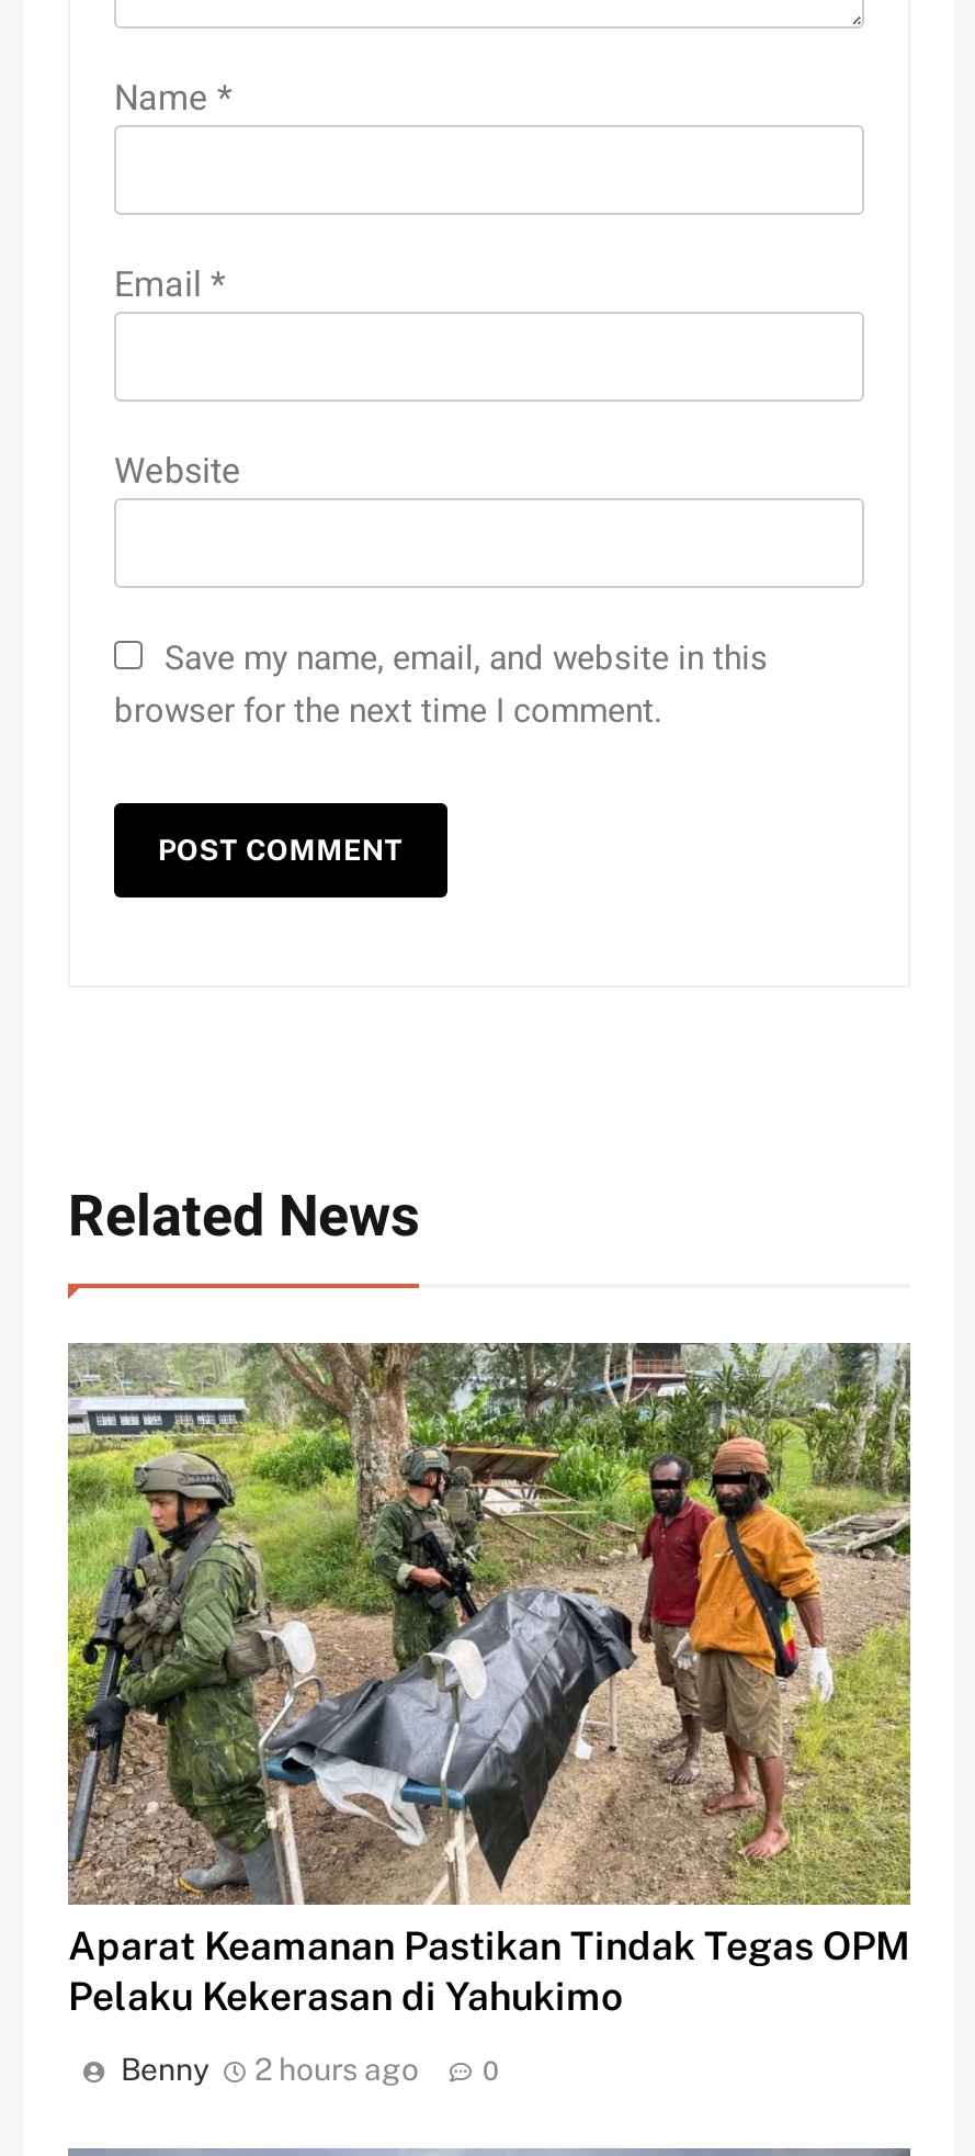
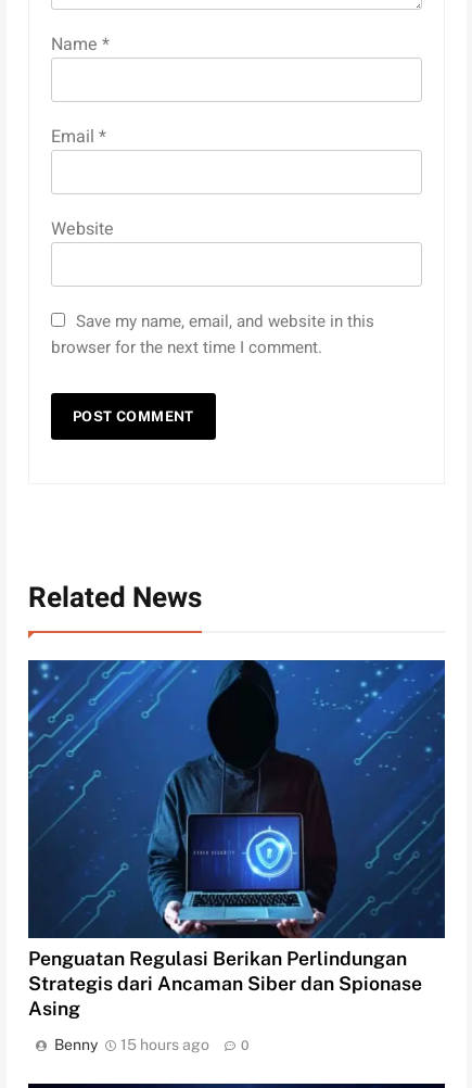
[66,1342,912,2018] [image] | Aparat Keamanan Pastikan Tindak Tegas OPM | Pelaku Kekerasan di Yahukimo -> [27,659,446,1020] [image] | Penguatan Regulasi Berikan Perlindungan | Strategis dari Ancaman Siber dan Spionase | Asing
[121,2051,419,2086] Benny 2 hours ago -> [54,1036,209,1053] Benny 15 hours ago

